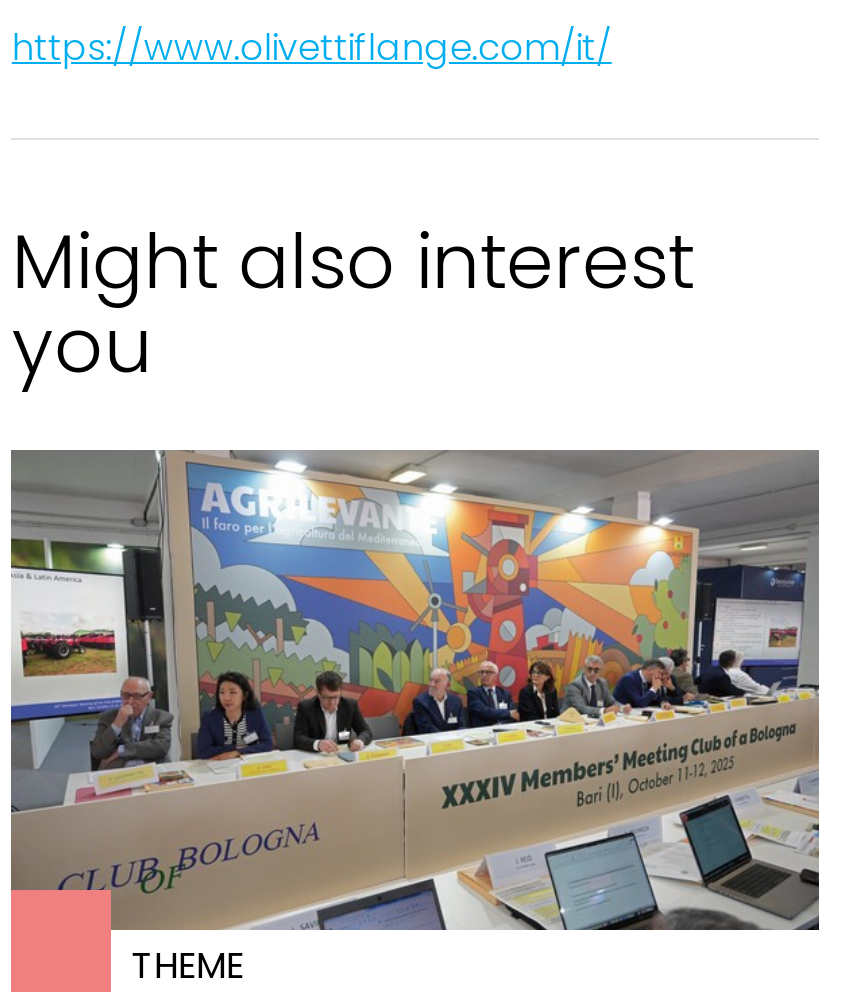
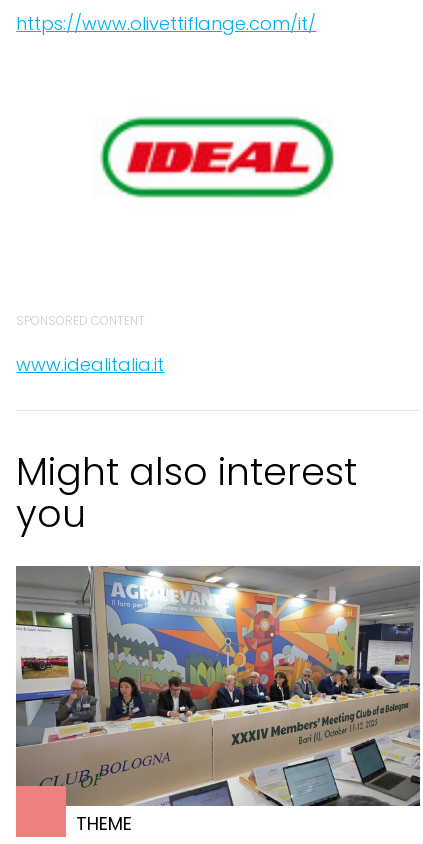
none -> [16,312,164,377] SPONSORED CONTENT | www.idealitalia.it
none -> [100,116,335,198] [image]

